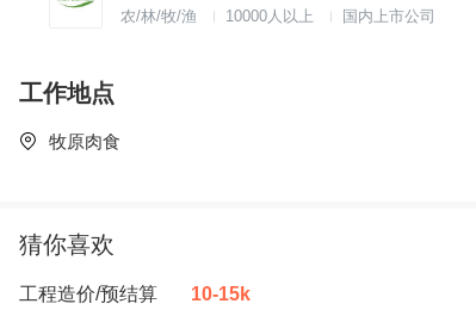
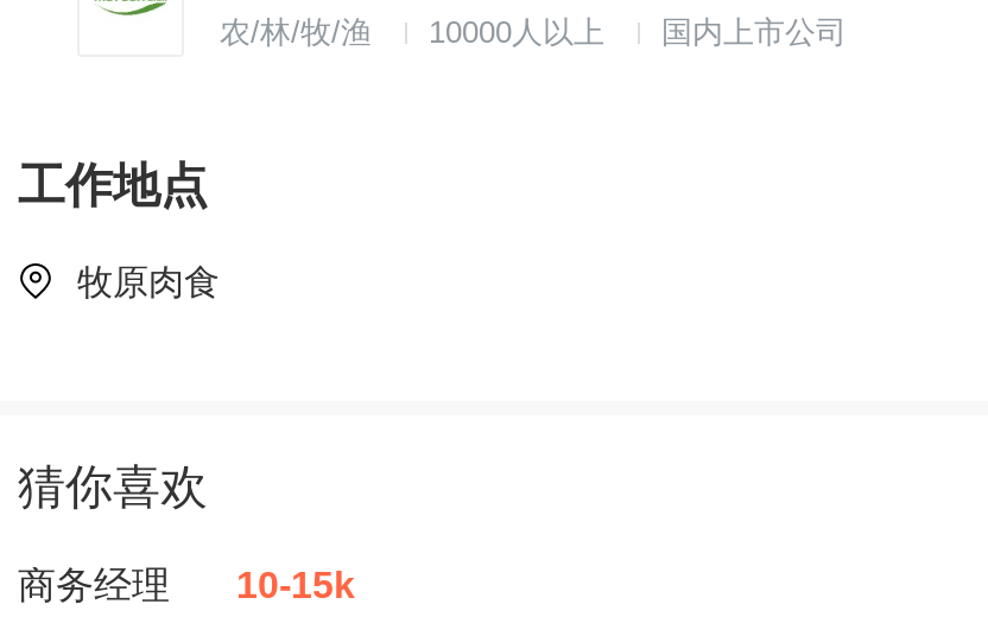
[19,284,157,305] 工程造价/预结算 -> [18,566,170,606] 商务经理

